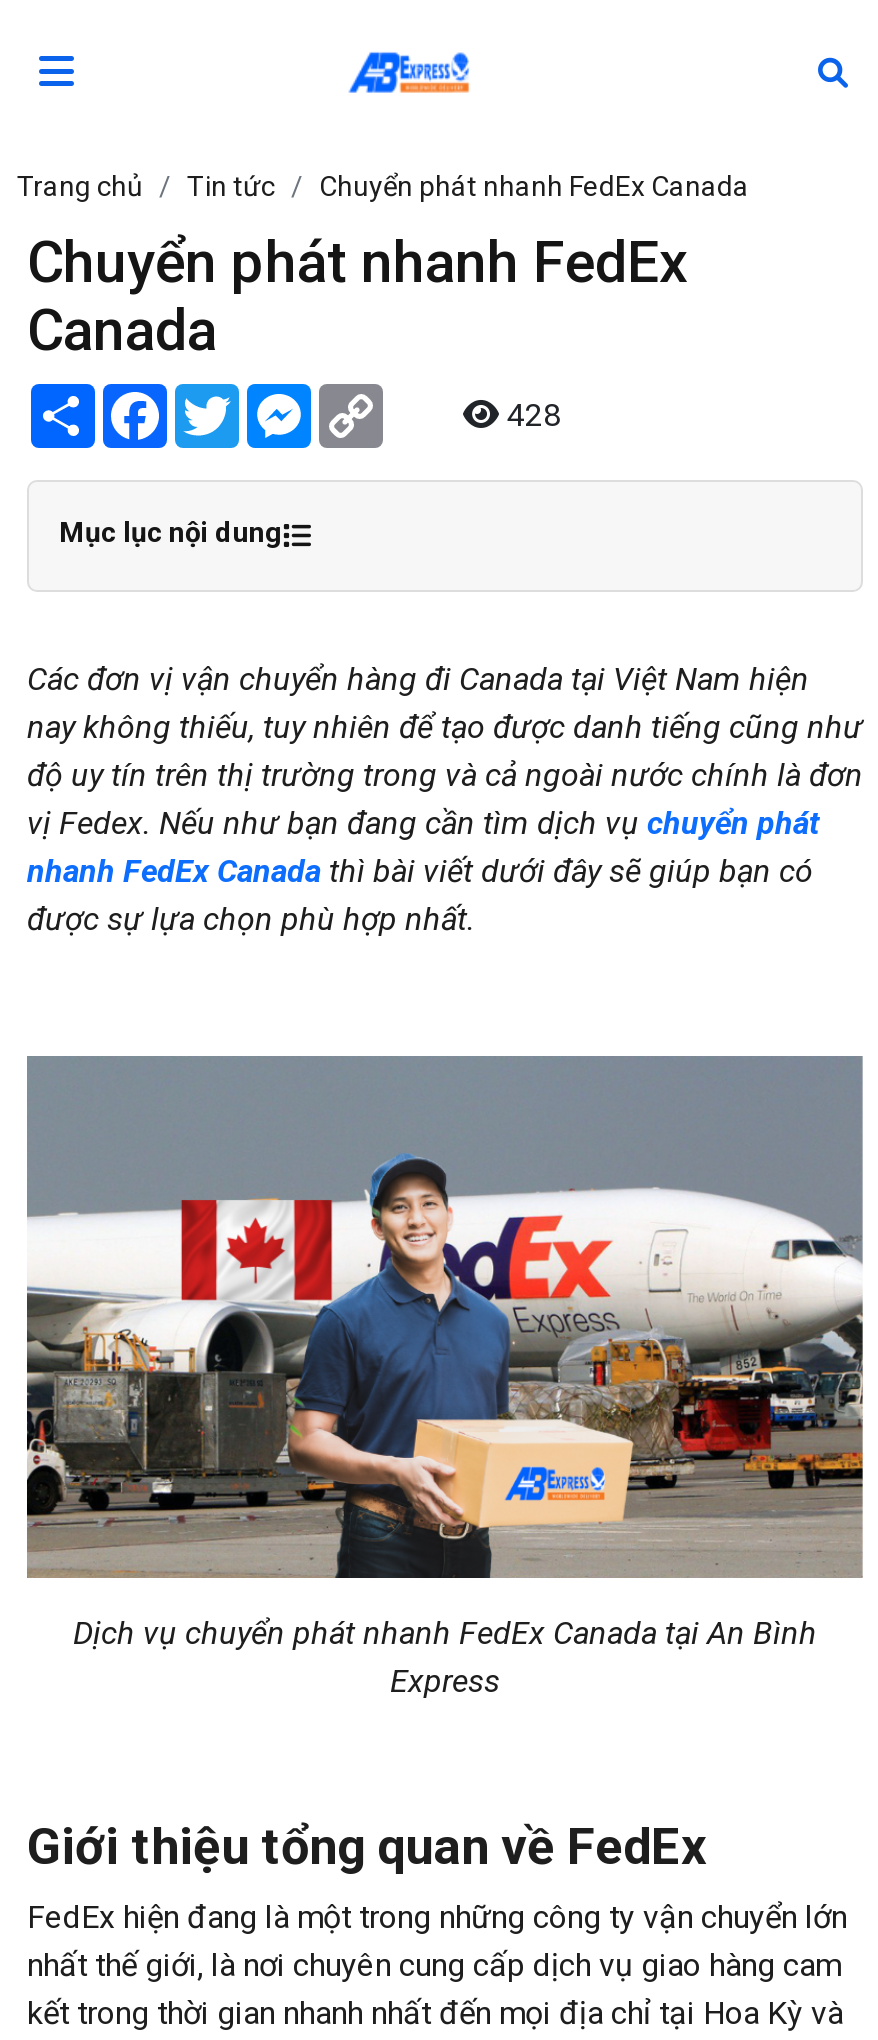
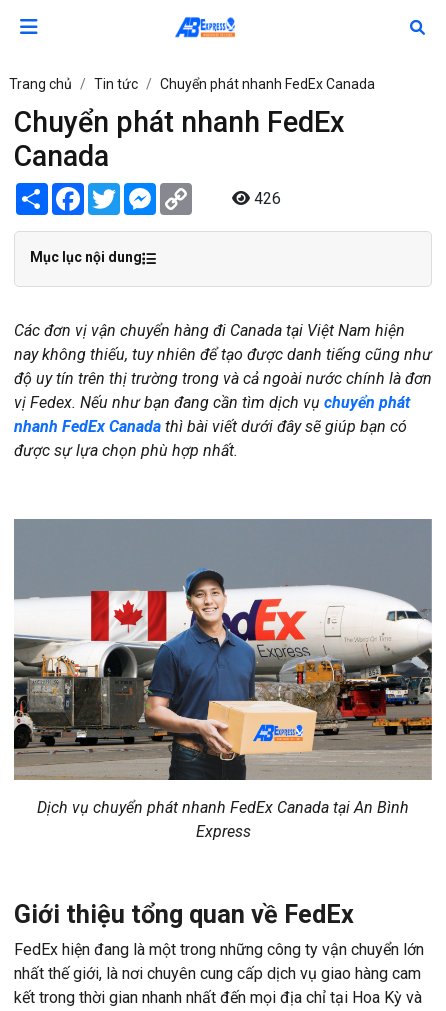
[499,396,561,434] 428 -> [250,189,281,208] 426

